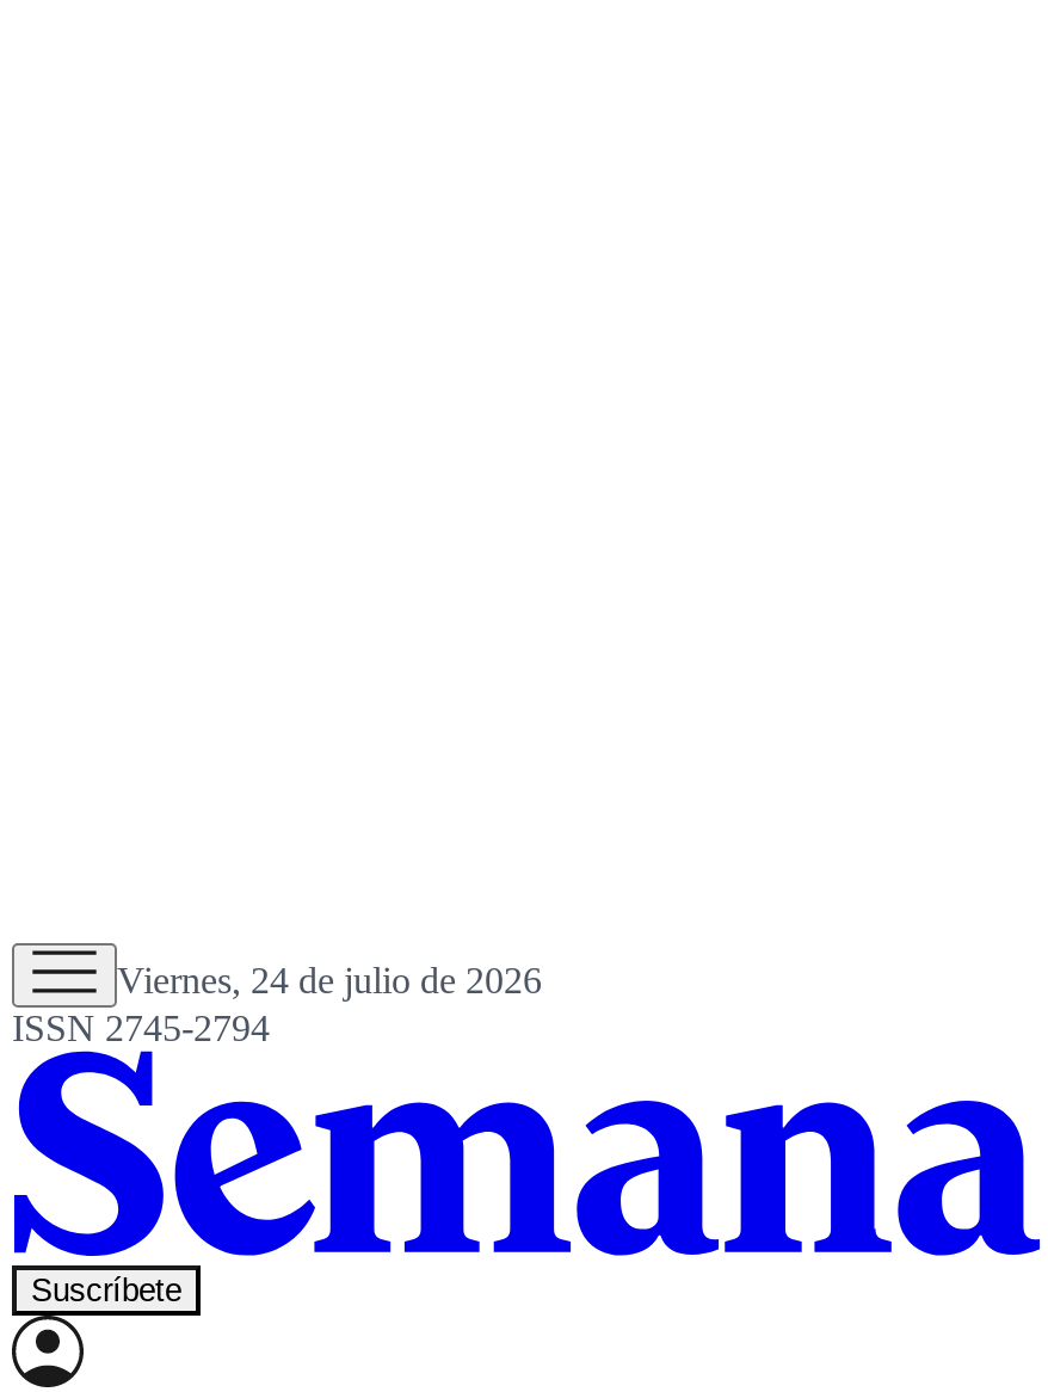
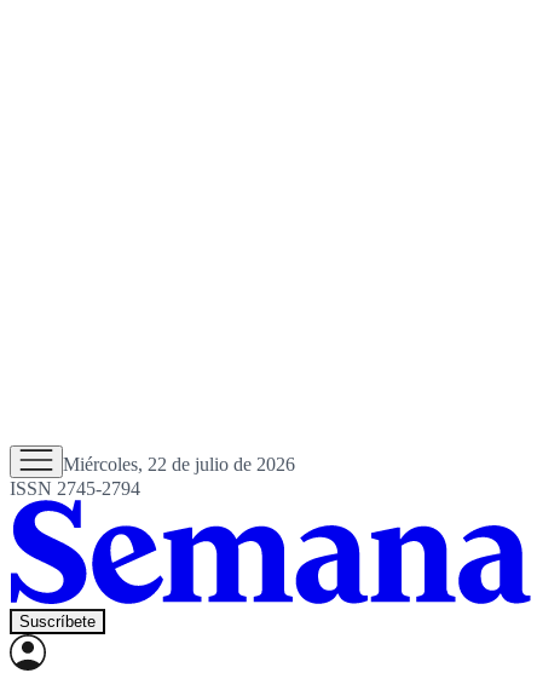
[117,960,542,1000] Viernes, 24 de julio de 2026 -> [63,454,295,474] Miércoles, 22 de julio de 2026

